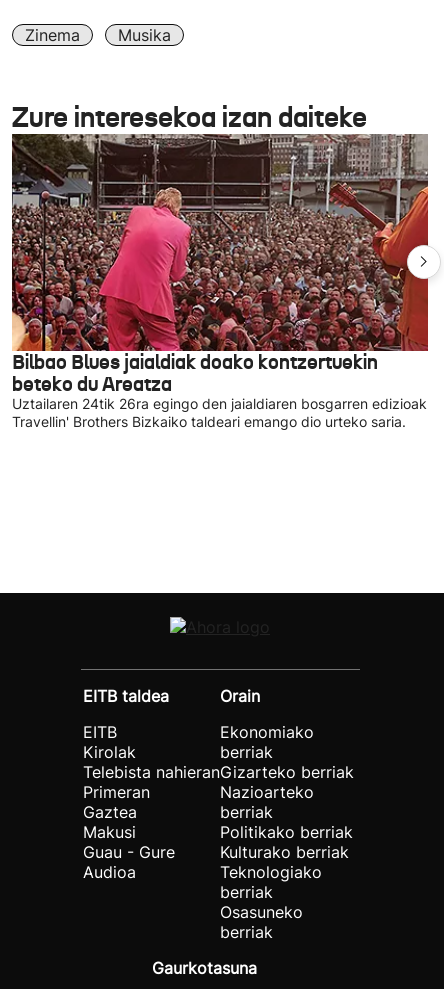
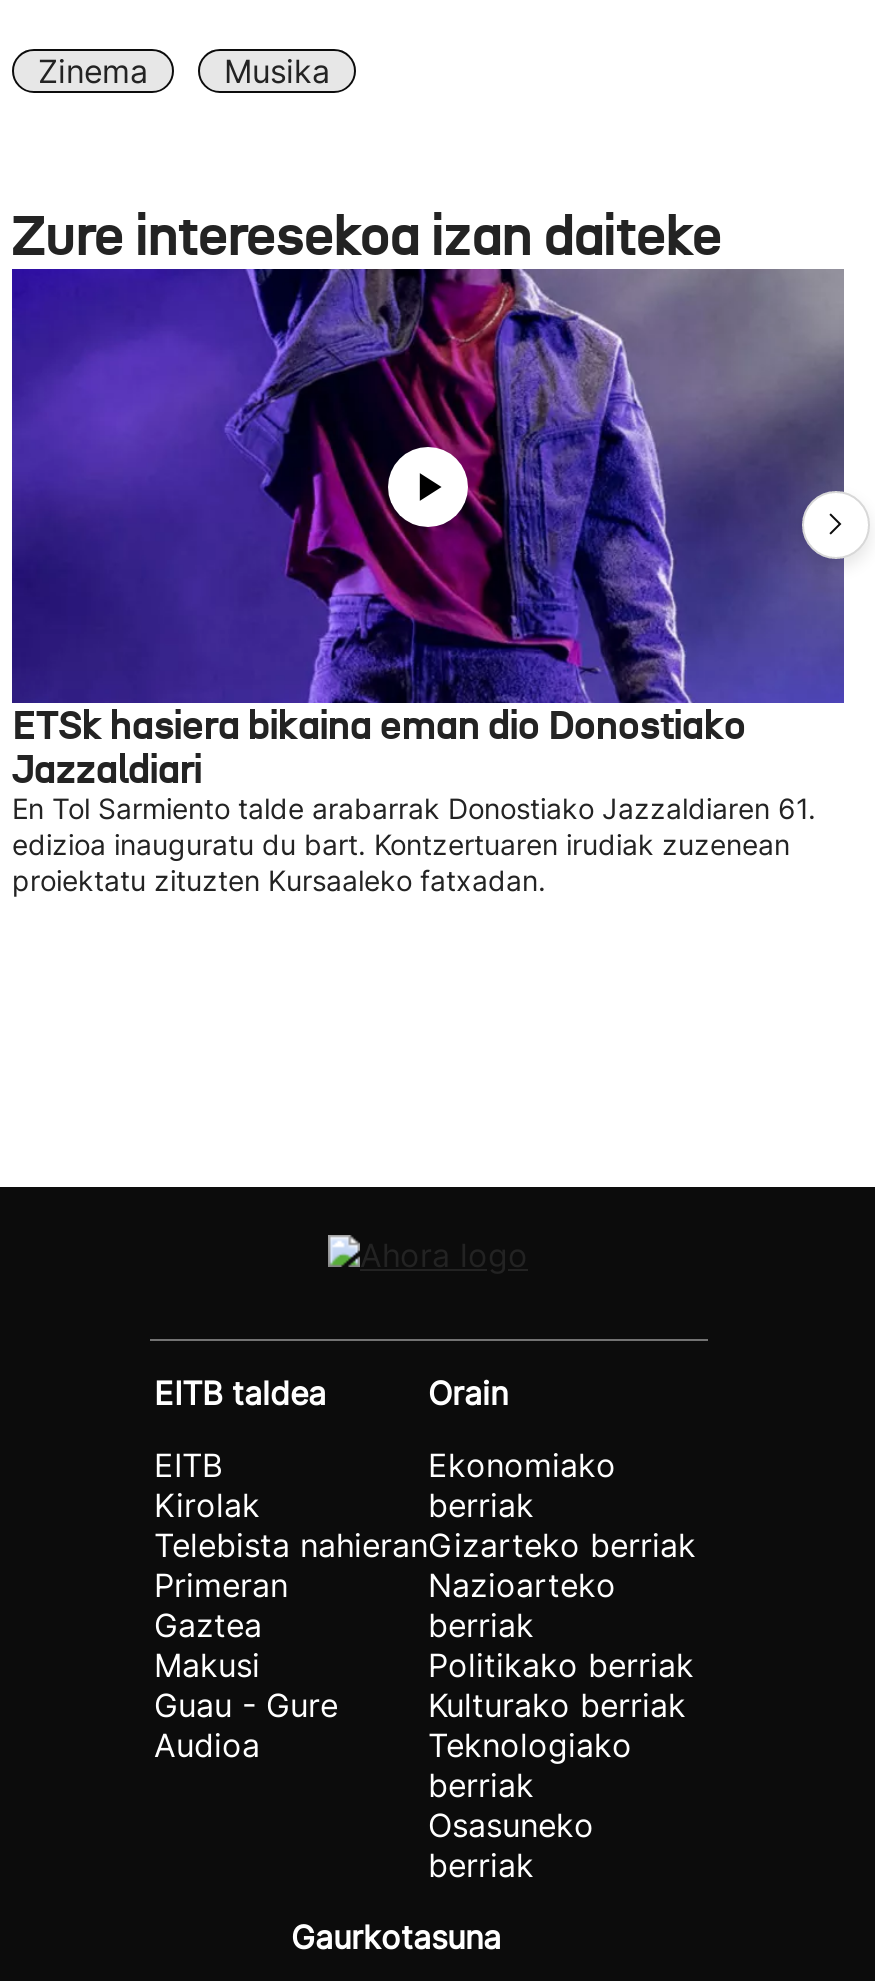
[11,134,429,430] [image] | Bilbao Blues jaialdiak doako kontzertuekin | beteko du Areatza | Uztailaren 24tik 26ra egingo den jaialdiaren bosgarren edizioak | Travellin' Brothers Bizkaiko taldeari emango dio urteko saria. -> [10,269,846,897] [image] | ETSk hasiera bikaina eman dio Donostiako | Jazzaldiari | En Tol Sarmiento talde arabarrak Donostiako Jazzaldiaren 61. | edizioa inauguratu du bart. Kontzertuaren irudiak zuzenean | proiektatu zituzten Kursaaleko fatxadan.

